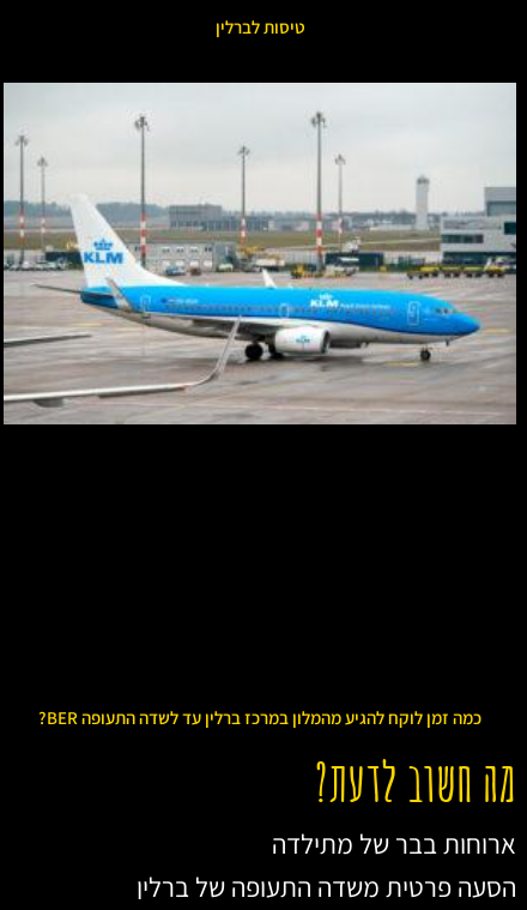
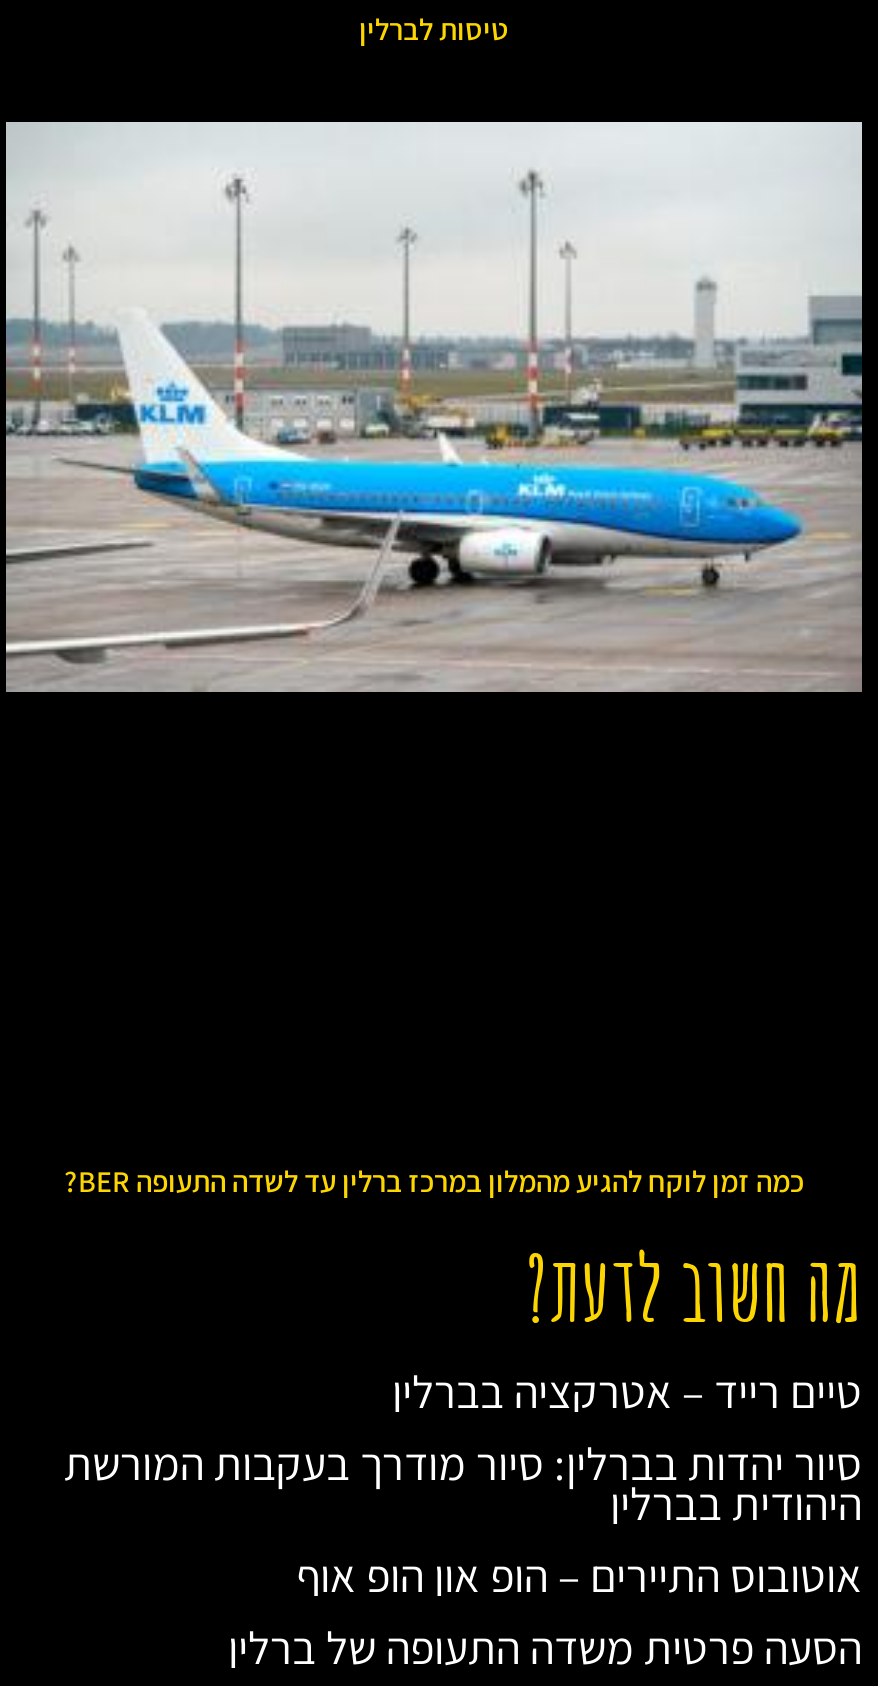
[272,826,516,862] ארוחות בבר של מתילדה -> [64,1363,862,1607] טיים רייד – אטרקציה בברלין | סיור יהדות בברלין: סיור מודרך בעקבות המורשת | היהודית בברלין | אוטובוס התיירים – הופ און הופ אוף

